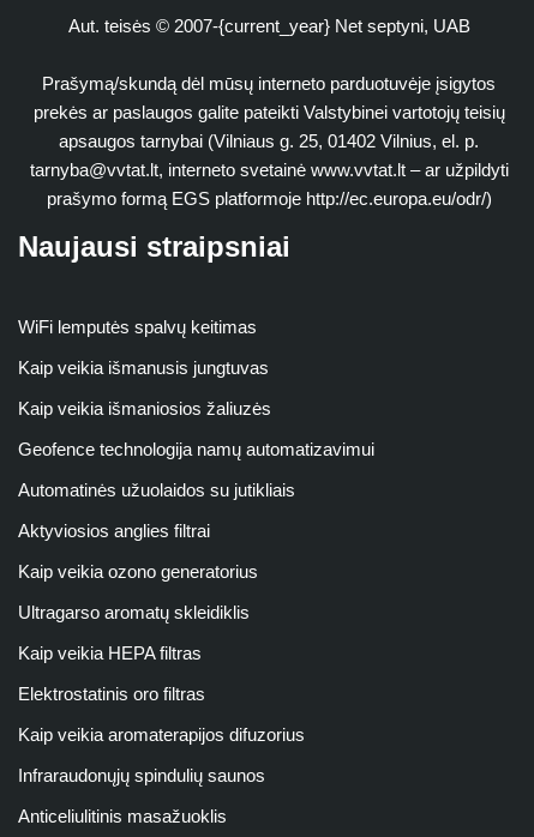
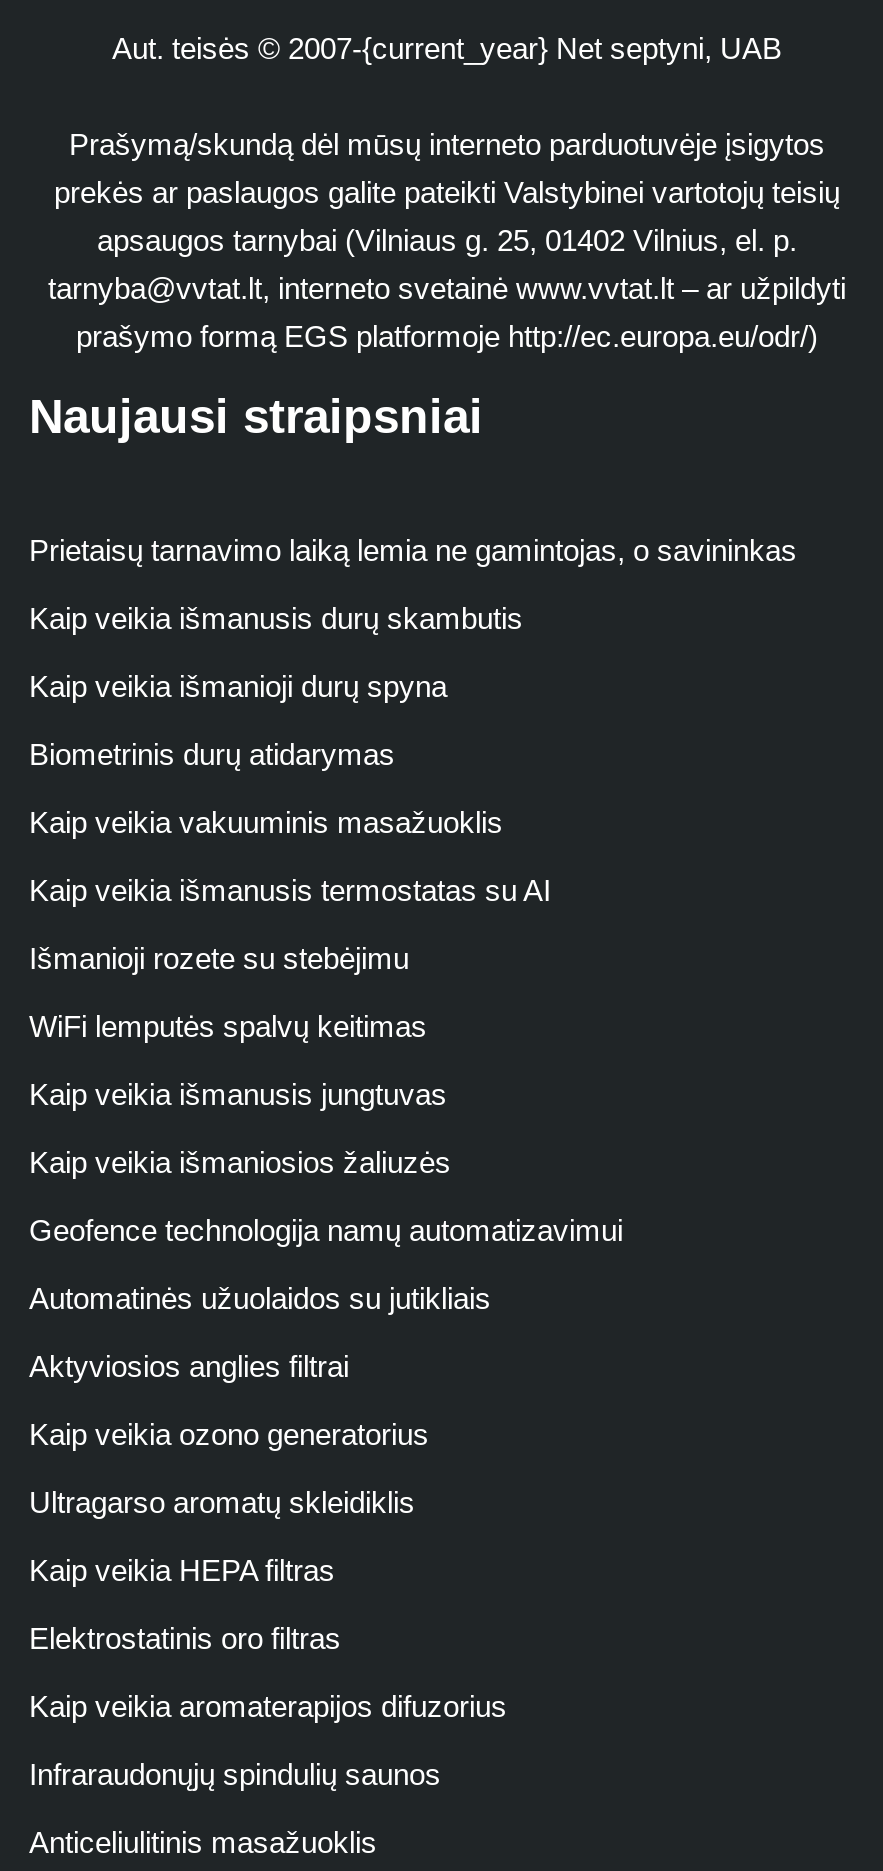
none -> [29,533,797,975] Prietaisų tarnavimo laiką lemia ne gamintojas, o savininkas | Kaip veikia išmanusis durų skambutis | Kaip veikia išmanioji durų spyna | Biometrinis durų atidarymas | Kaip veikia vakuuminis masažuoklis | Kaip veikia išmanusis termostatas su AI | Išmanioji rozete su stebėjimu

